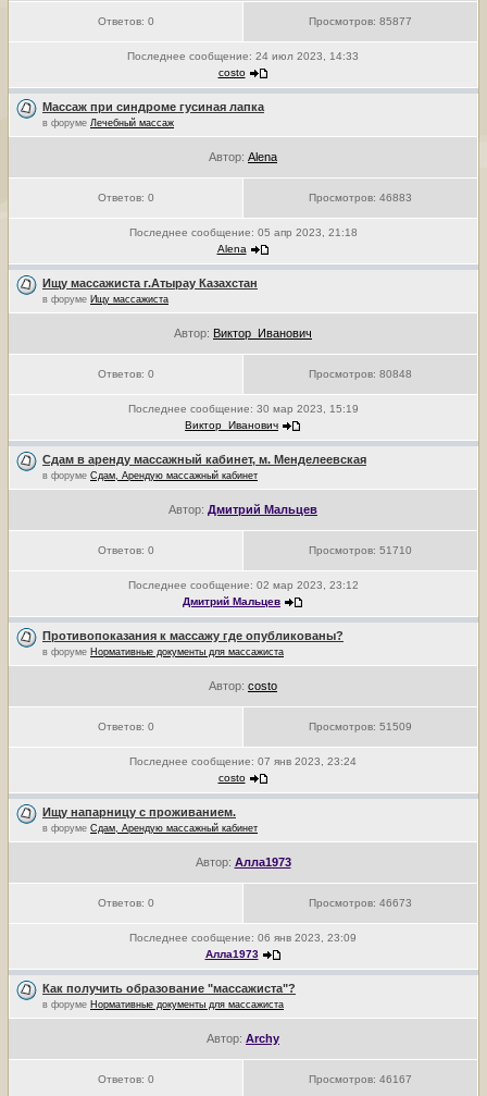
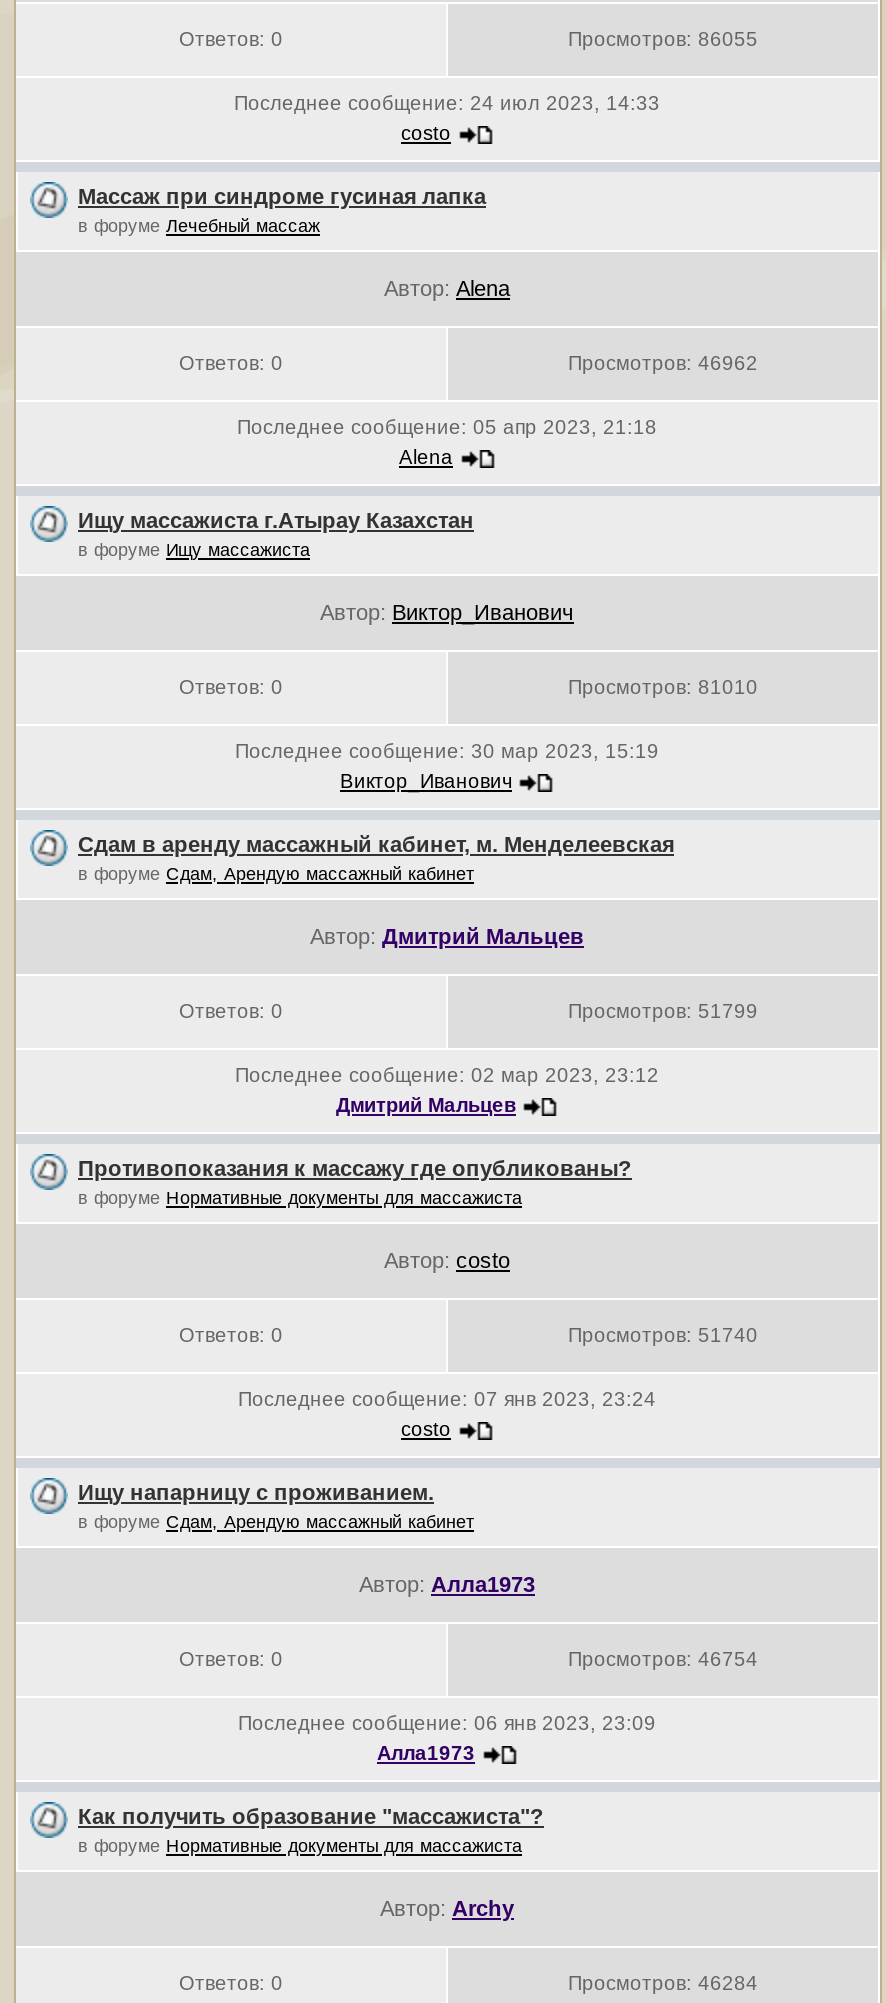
[309,15,412,27] Просмотров: 85877 -> [568,28,758,50] Просмотров: 86055
[309,192,412,204] Просмотров: 46883 -> [568,352,758,374] Просмотров: 46962
[309,368,412,380] Просмотров: 80848 -> [568,676,758,698] Просмотров: 81010
[309,544,412,556] Просмотров: 51710 -> [568,1000,758,1022] Просмотров: 51799
[309,721,412,732] Просмотров: 51509 -> [568,1324,758,1346] Просмотров: 51740
[309,897,412,909] Просмотров: 46673 -> [568,1648,758,1670] Просмотров: 46754
[309,1073,412,1085] Просмотров: 46167 -> [568,1972,758,1994] Просмотров: 46284

